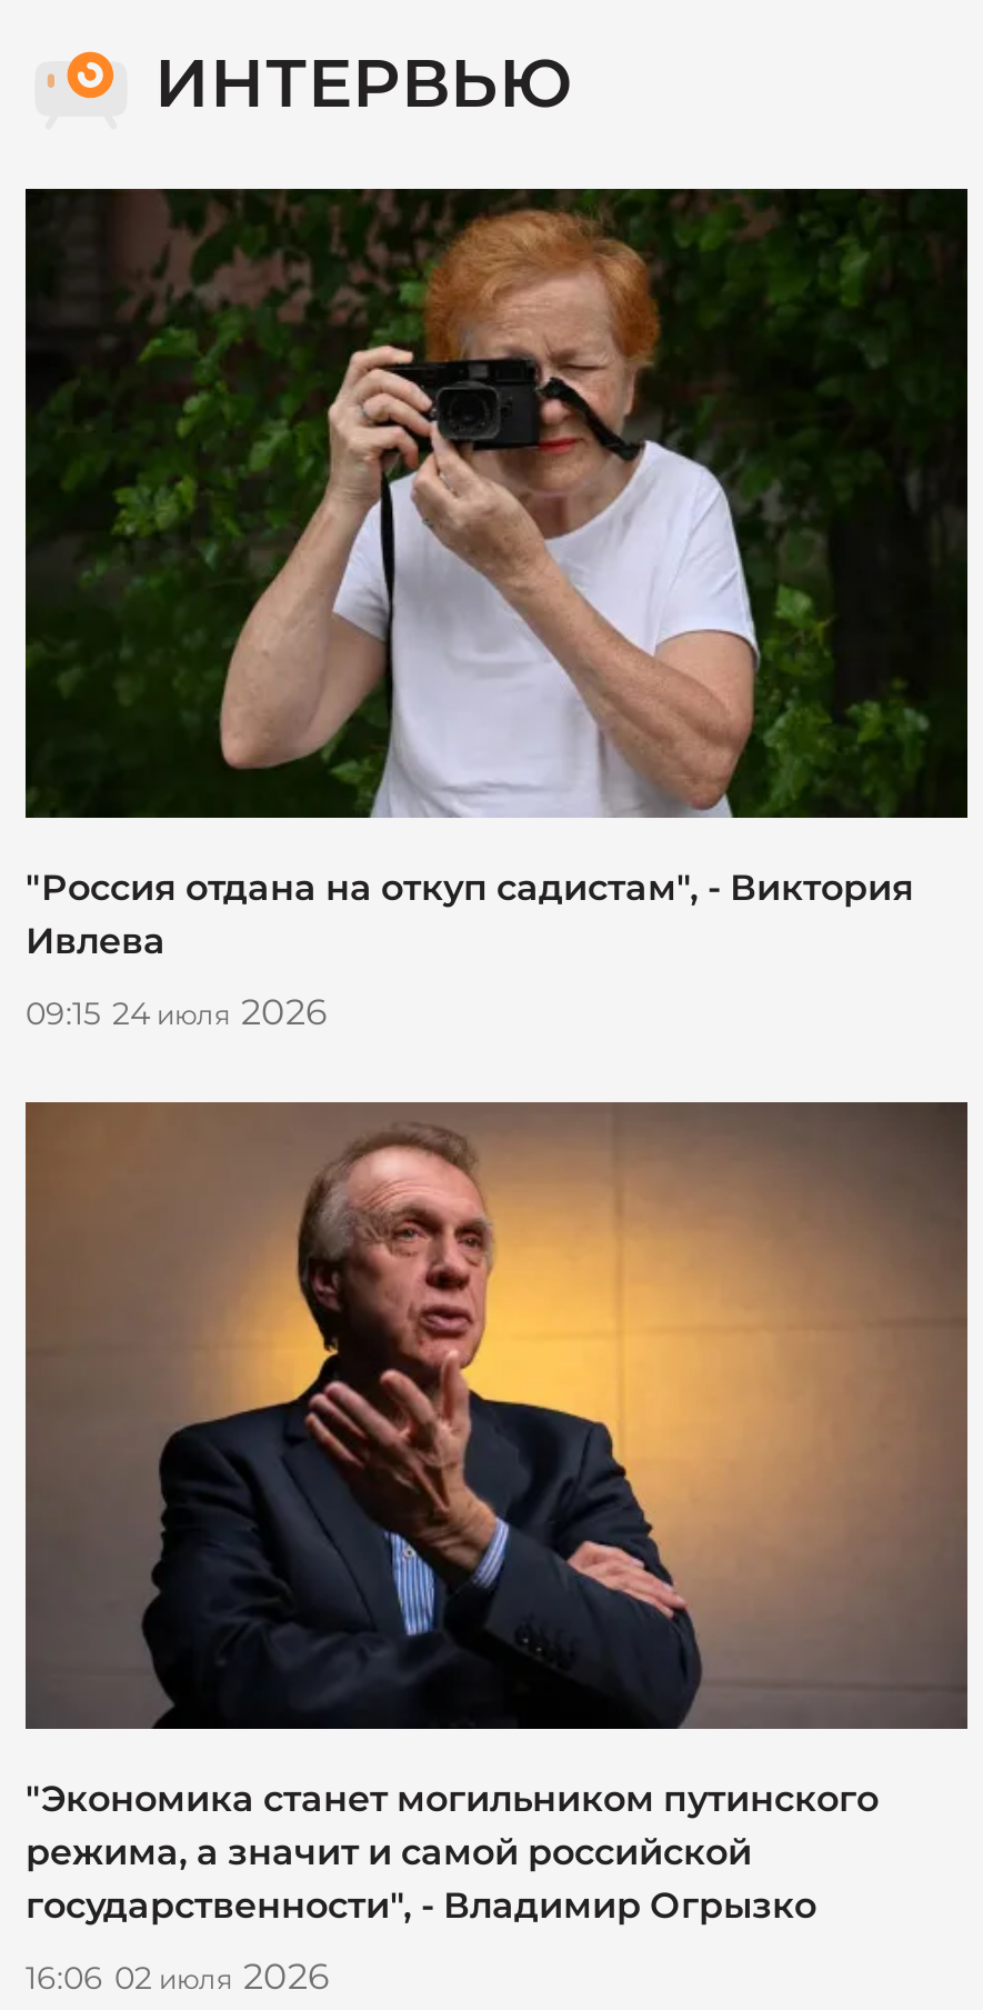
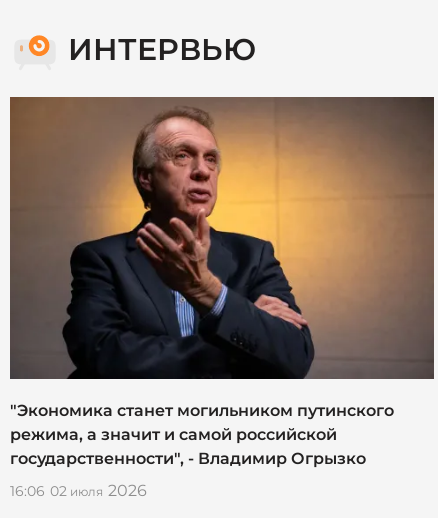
[23,188,970,1033] [image] | "Россия отдана на откуп садистам", - Виктория | Ивлева | 09:15 24 июля 2026 -> none

